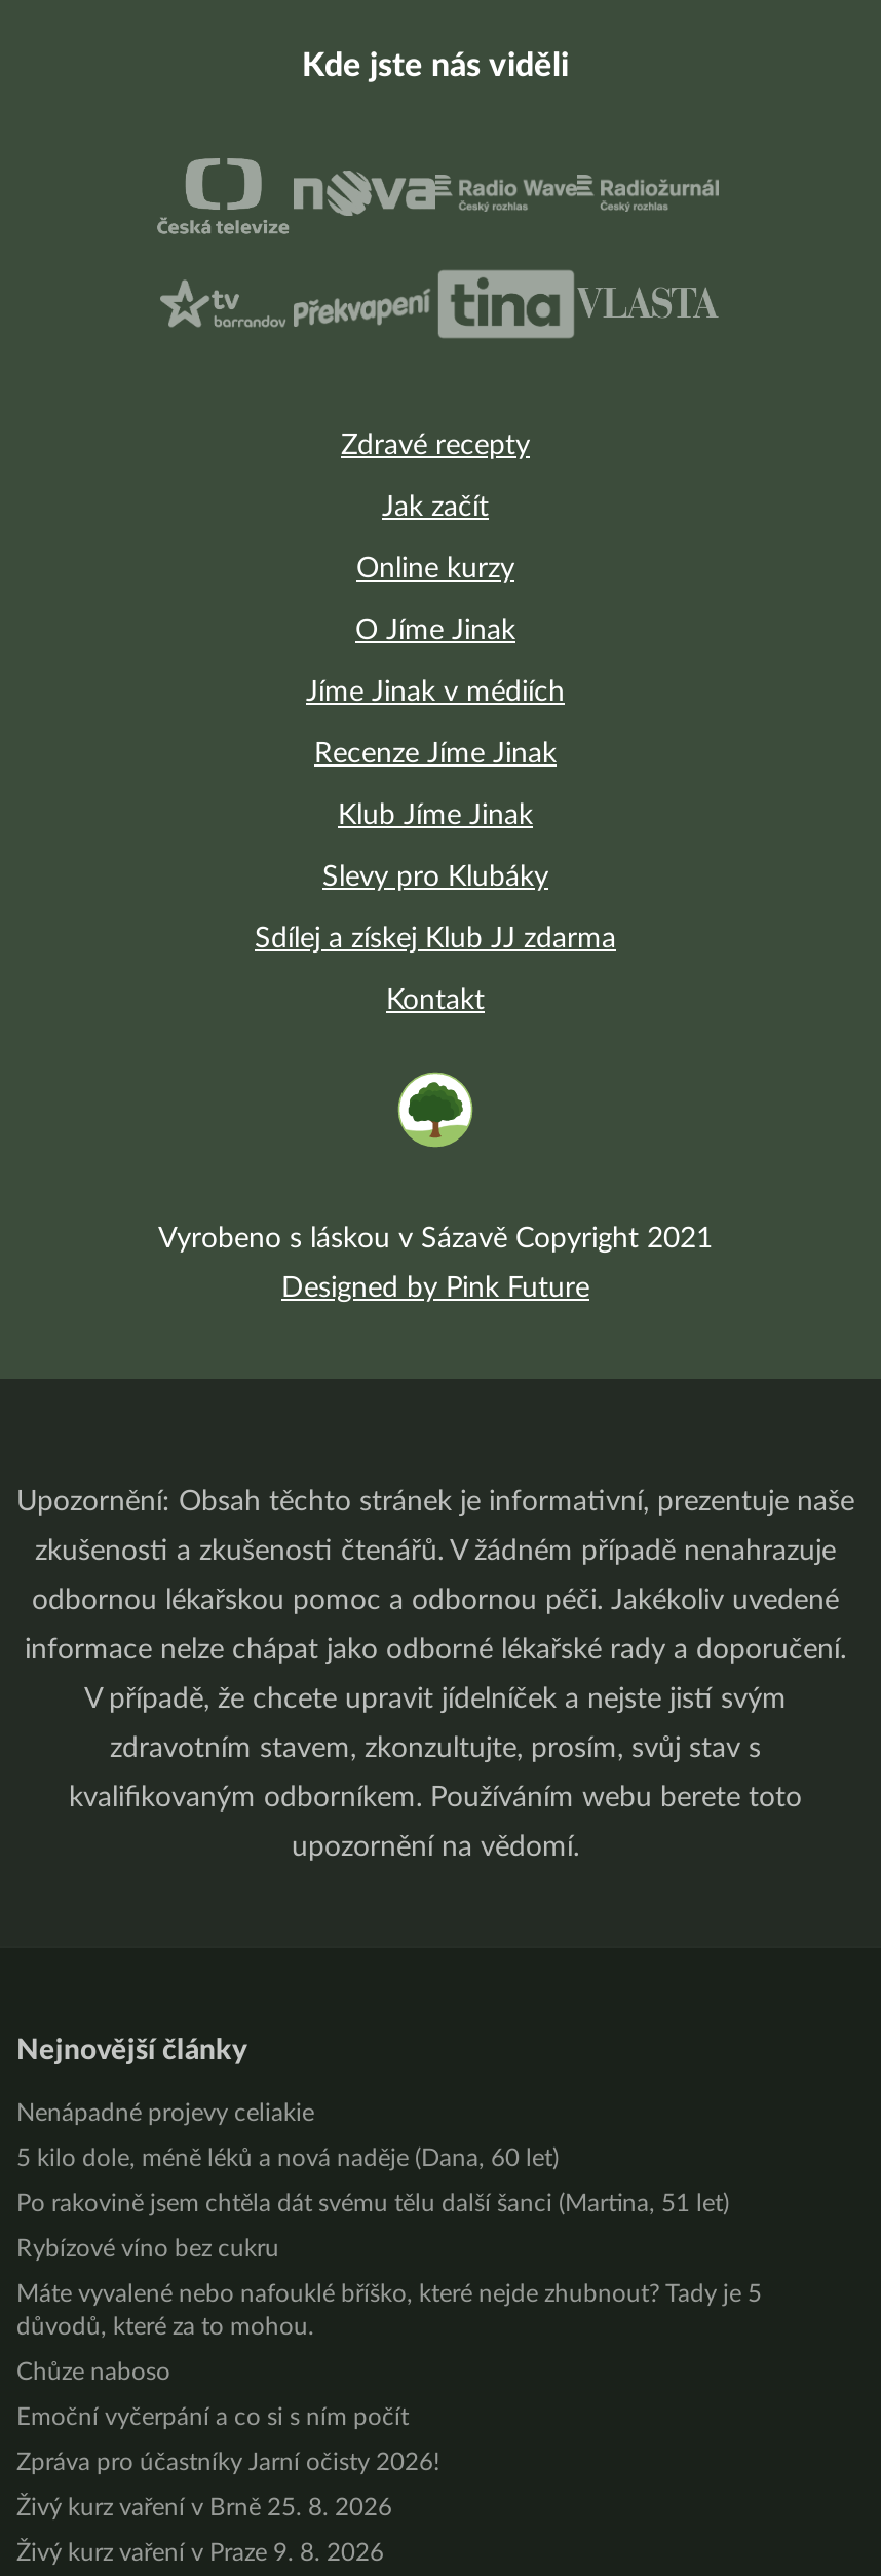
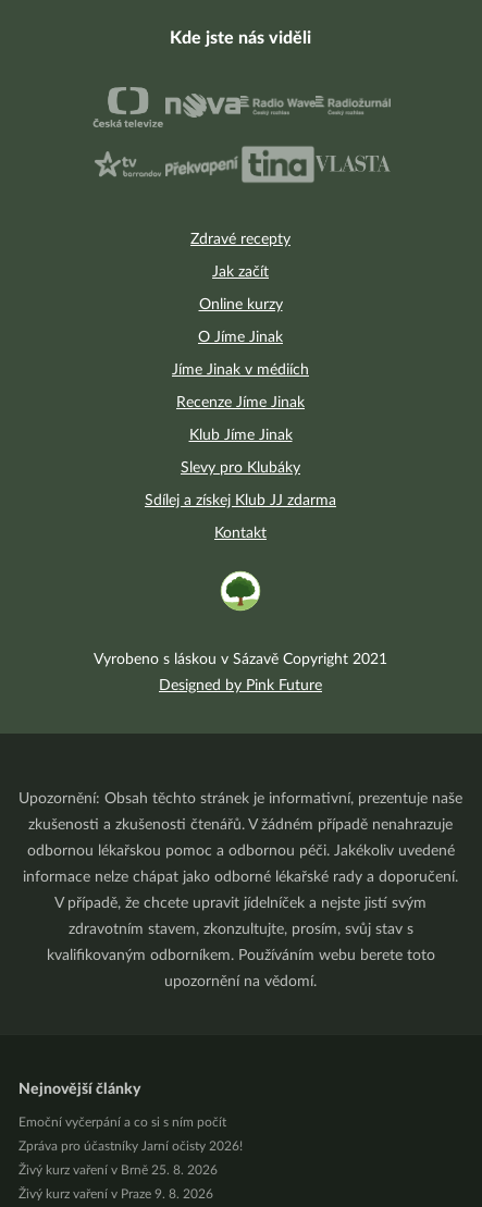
[16,2100,762,2384] Nenápadné projevy celiakie | 5 kilo dole, méně léků a nová naděje (Dana, 60 let) | Po rakovině jsem chtěla dát svému tělu další šanci (Martina, 51 let) | Rybízové víno bez cukru | Máte vyvalené nebo nafouklé bříško, které nejde zhubnout? Tady je 5 | důvodů, které za to mohou. | Chůze naboso -> none

